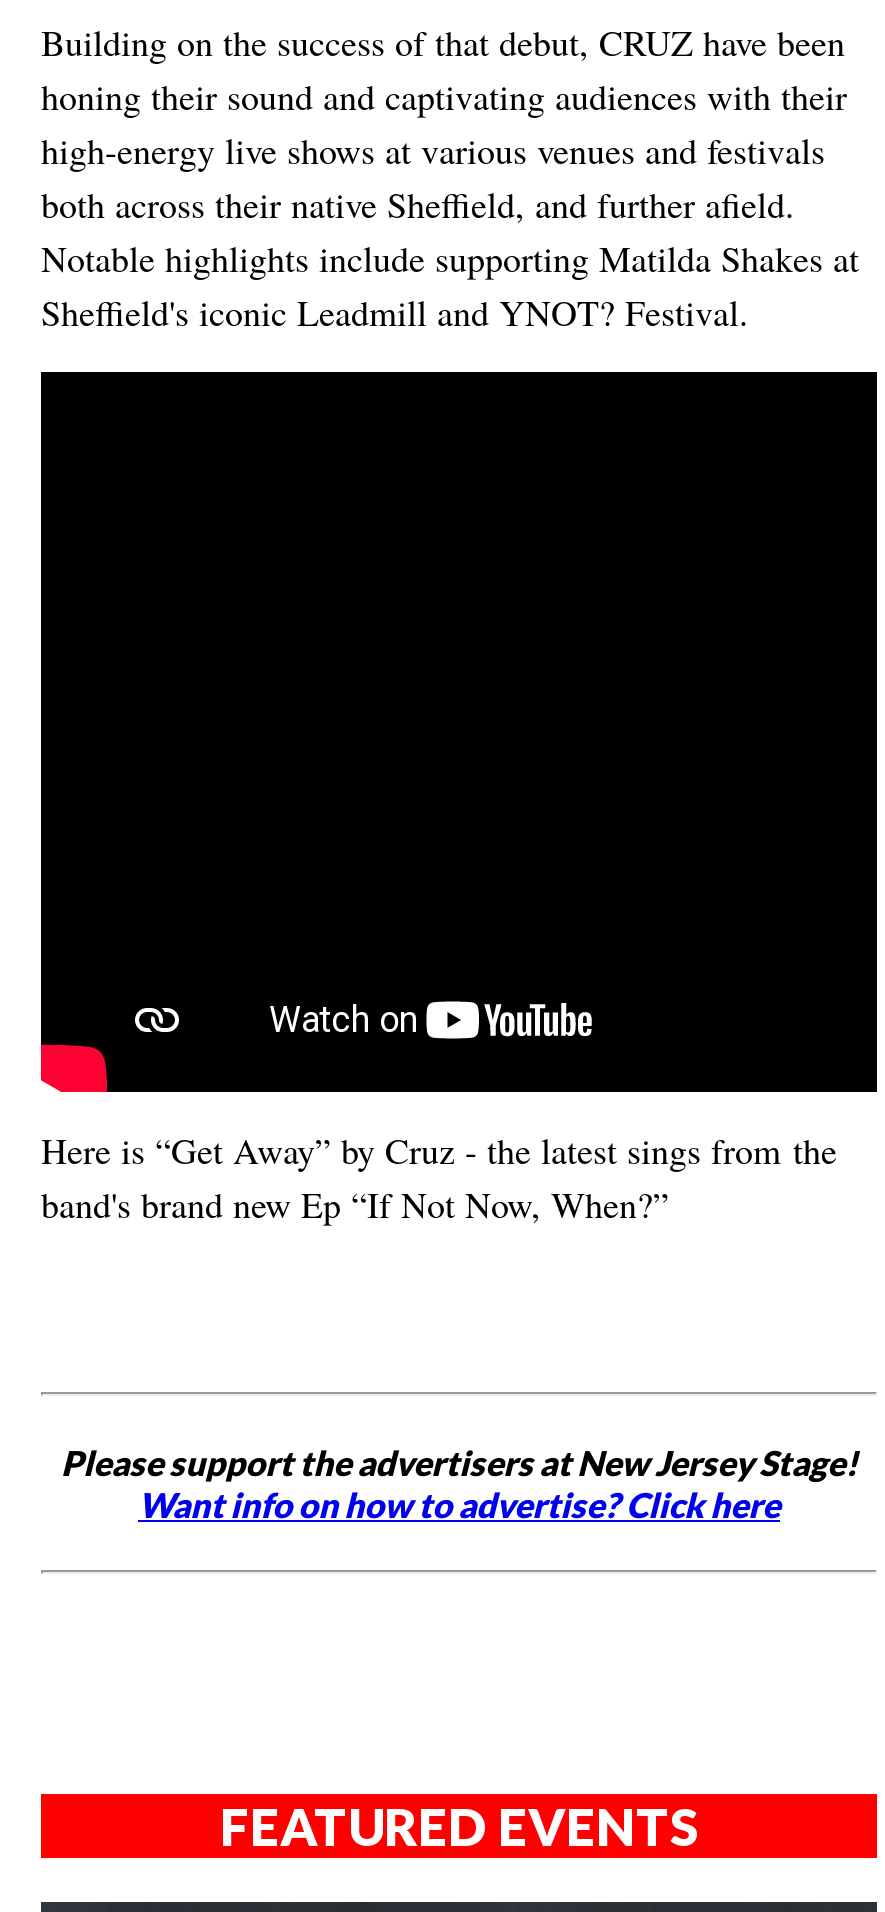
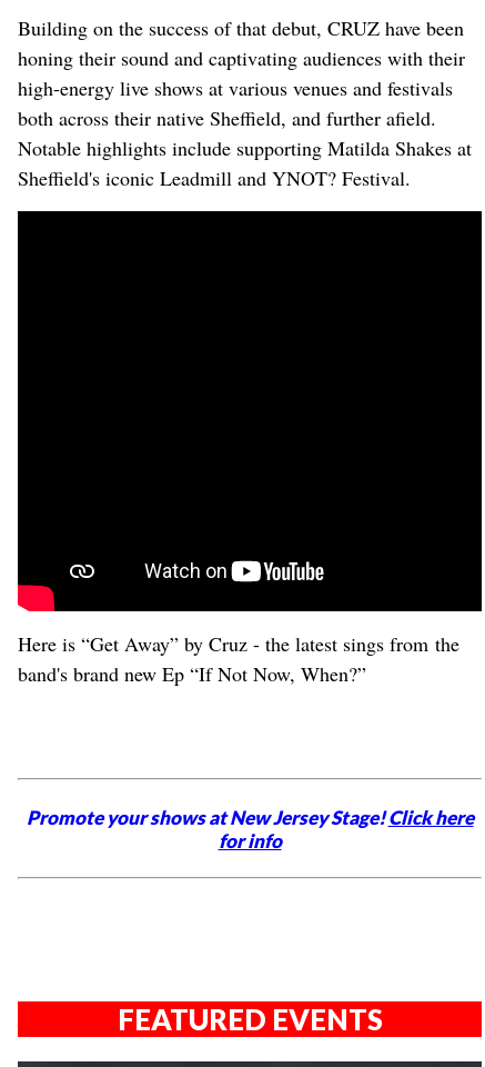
[61,1441,857,1525] Please support the advertisers at New Jersey Stage! | Want info on how to advertise? Click here -> [26,805,473,852] Promote your shows at New Jersey Stage!Click here | for info

